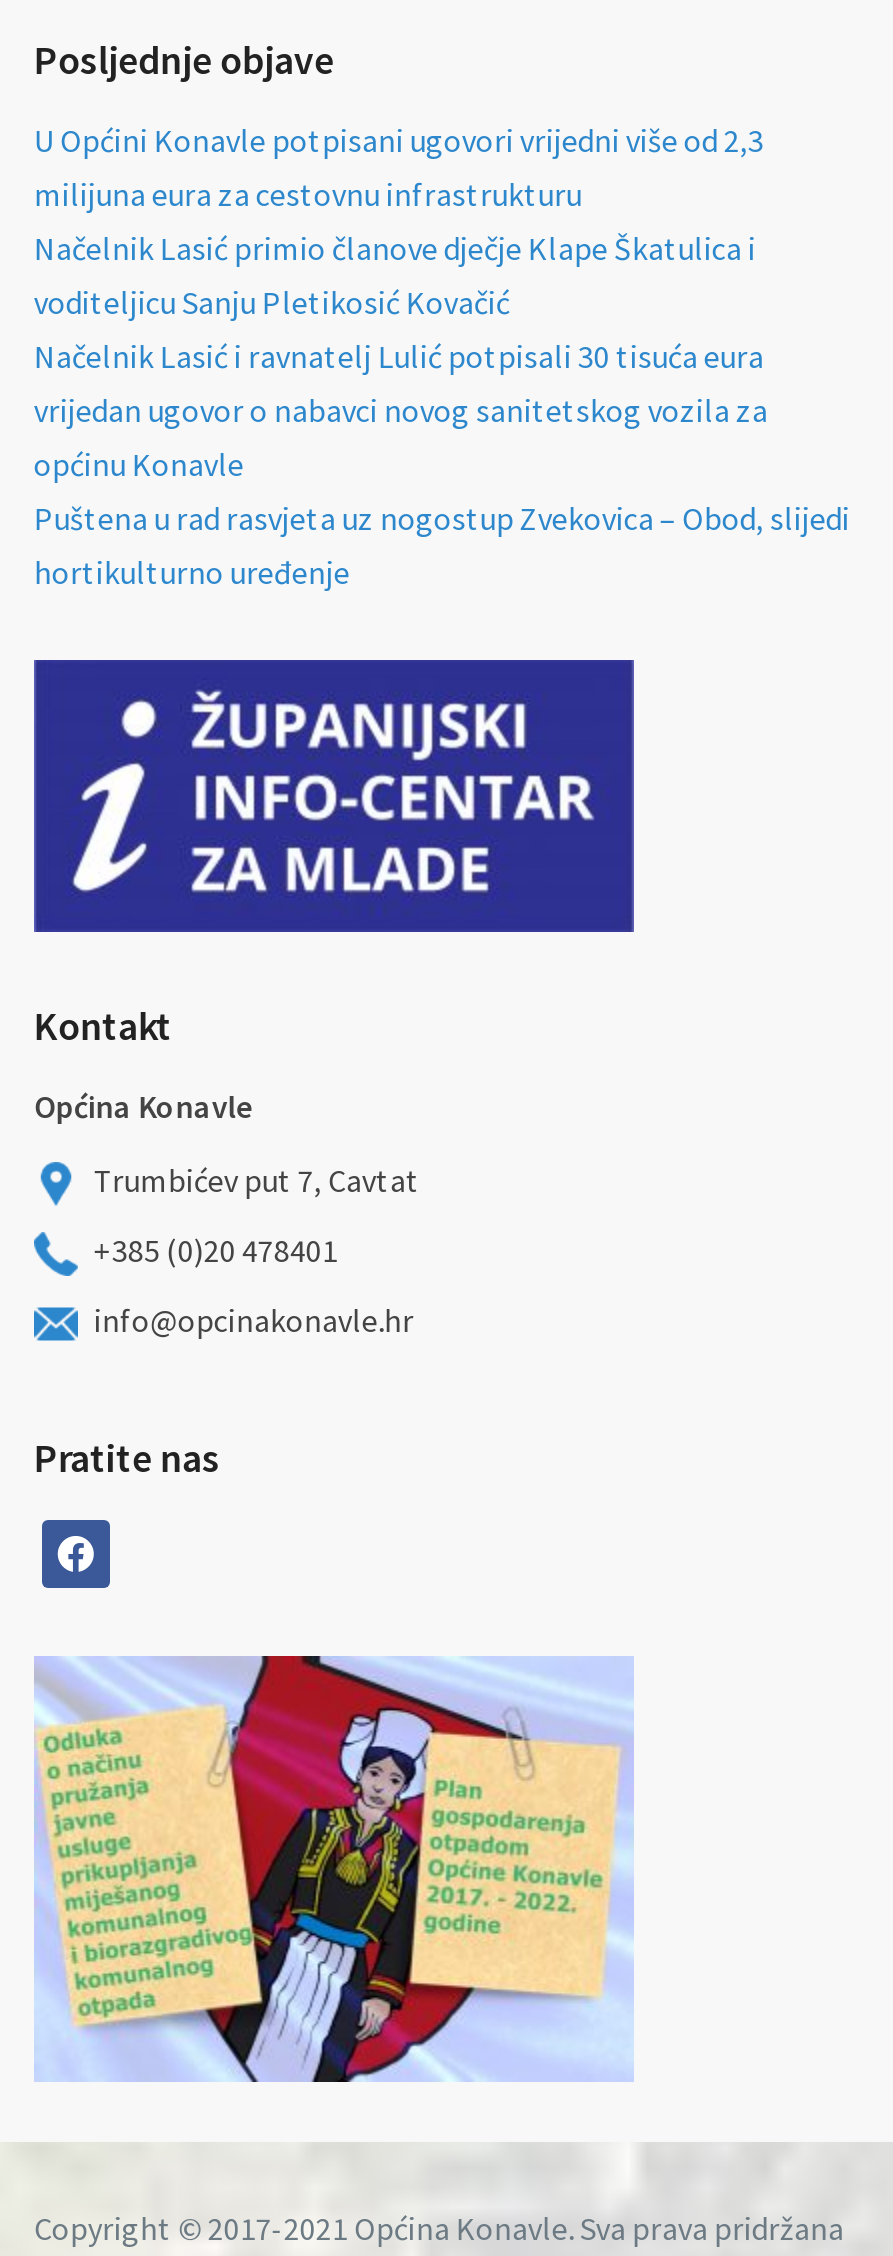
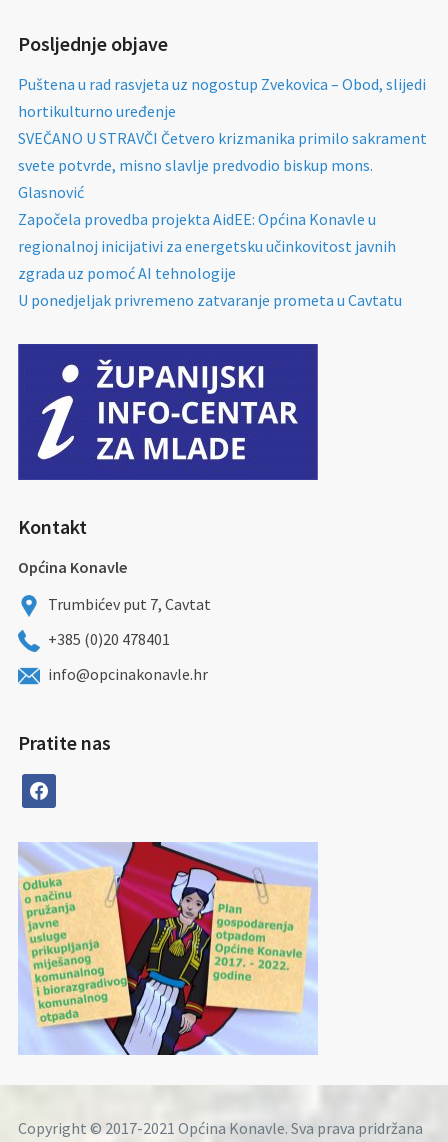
[34,120,768,484] U Općini Konavle potpisani ugovori vrijedni više od 2,3 | milijuna eura za cestovnu infrastrukturu | Načelnik Lasić primio članove dječje Klape Škatulica i | voditeljicu Sanju Pletikosić Kovačić | Načelnik Lasić i ravnatelj Lulić potpisali 30 tisuća eura | vrijedan ugovor o nabavci novog sanitetskog vozila za | općinu Konavle -> none
moved [34,498,850,592] -> [18,74,426,121]: Puštena u rad rasvjeta uz nogostup Zvekovica – Obod, slijedi | hortikulturno uređenje
none -> [18,128,427,310] SVEČANO U STRAVČI Četvero krizmanika primilo sakrament | svete potvrde, misno slavlje predvodio biskup mons. | Glasnović | Započela provedba projekta AidEE: Općina Konavle u | regionalnoj inicijativi za energetsku učinkovitost javnih | zgrada uz pomoć AI tehnologije | U ponedjeljak privremeno zatvaranje prometa u Cavtatu

